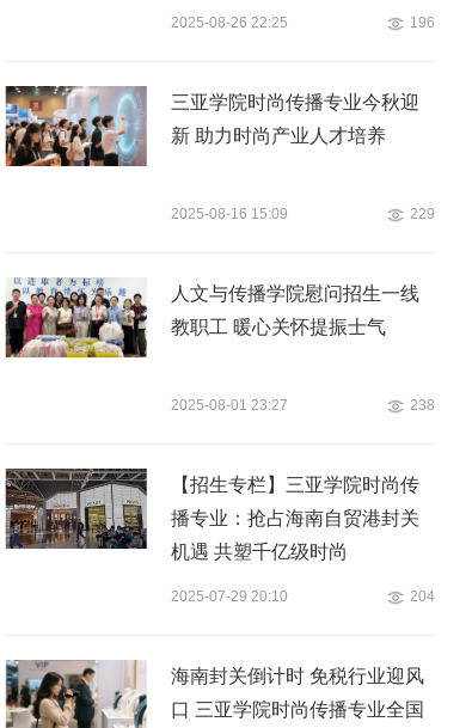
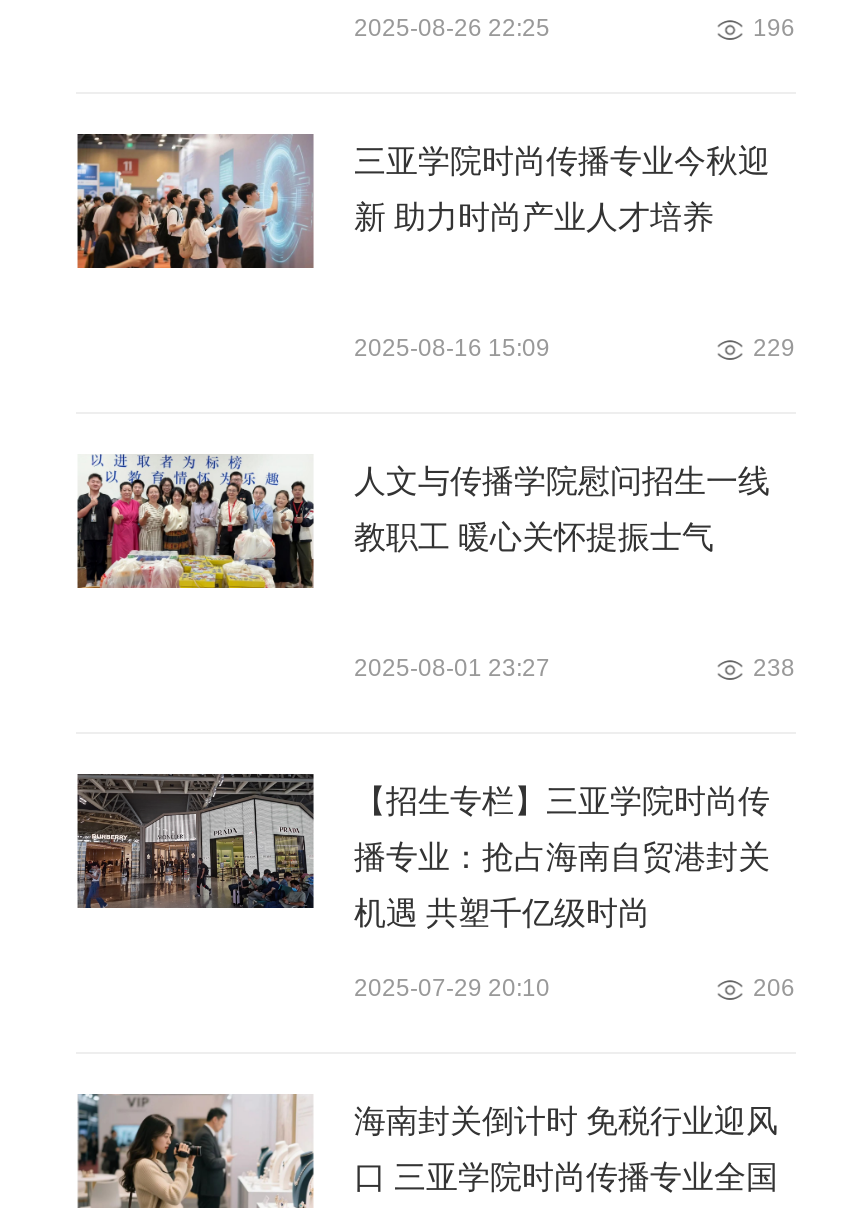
[409,588,434,605] 204 -> [753,974,795,1002] 206

